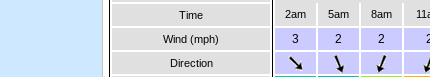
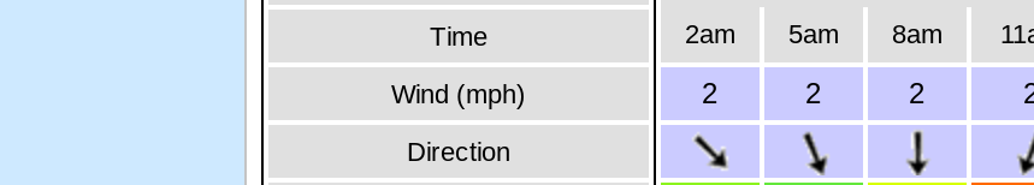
[292,32,299,46] 3 -> [702,77,719,111] 2

